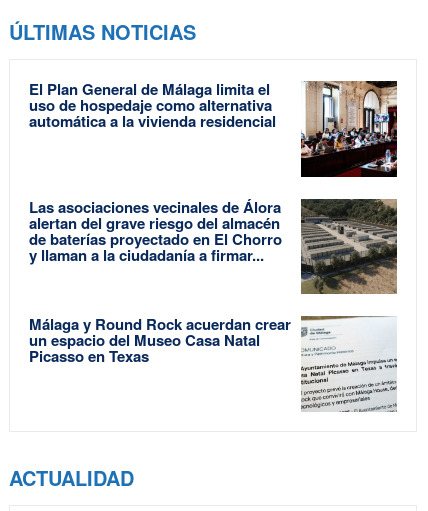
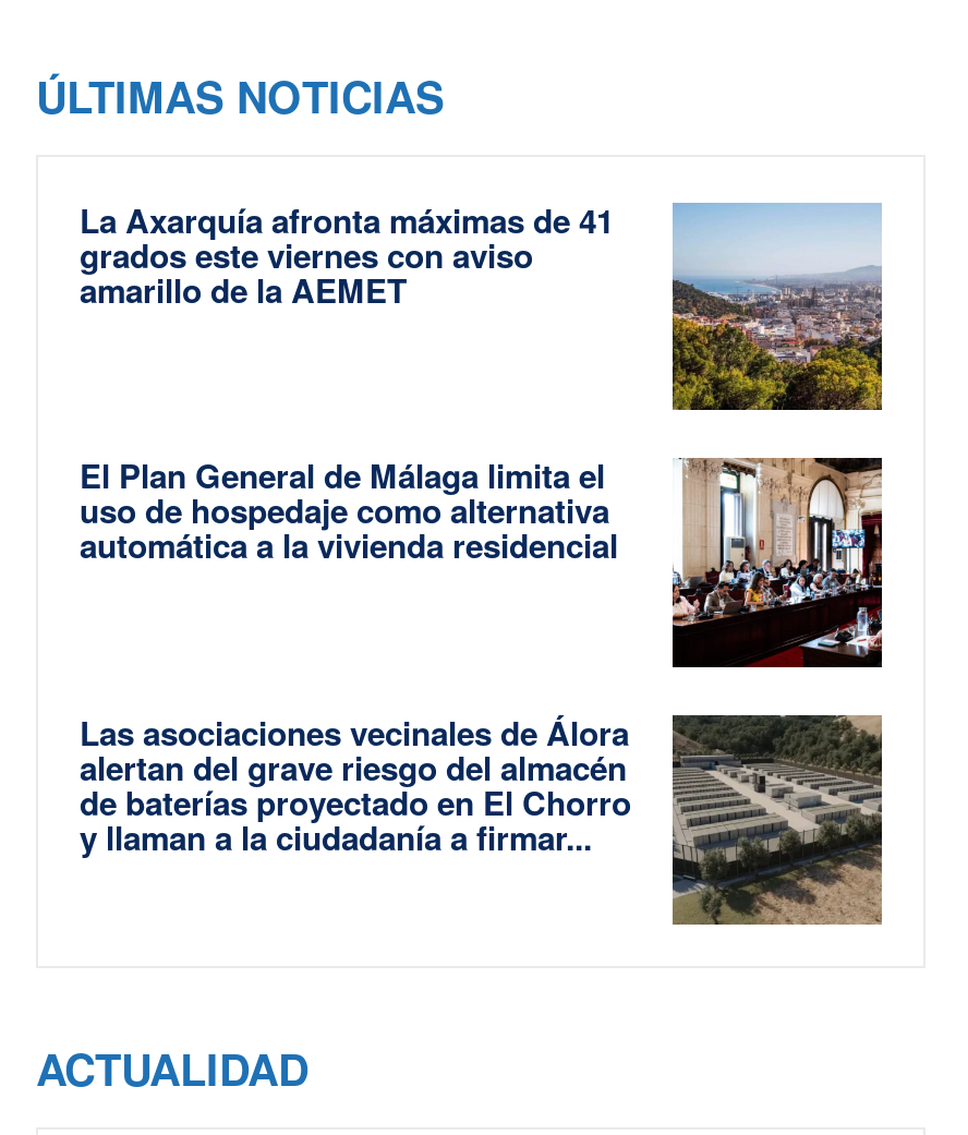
none -> [80,195,884,413] [image] | La Axarquía afronta máximas de 41 | grados este viernes con aviso | amarillo de la AEMET
moved [29,78,399,266] -> [80,452,886,861]: [image] | El Plan General de Málaga limita el | uso de hospedaje como alternativa | automática a la vivienda residencial | Las asociaciones vecinales de Álora | alertan del grave riesgo del almacén | de baterías proyectado en El Chorro | y llaman a la ciudadanía a firmar...
[29,313,397,412] [image] | Málaga y Round Rock acuerdan crear | un espacio del Museo Casa Natal | Picasso en Texas -> none

